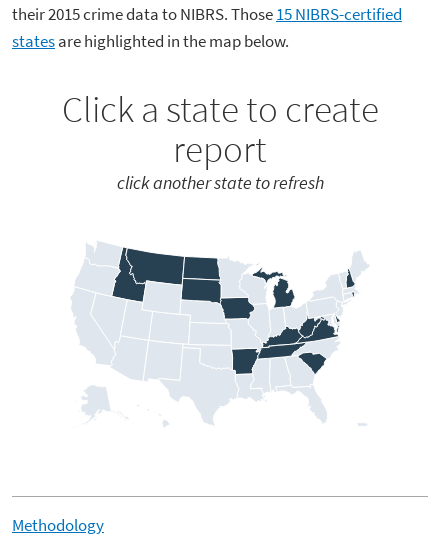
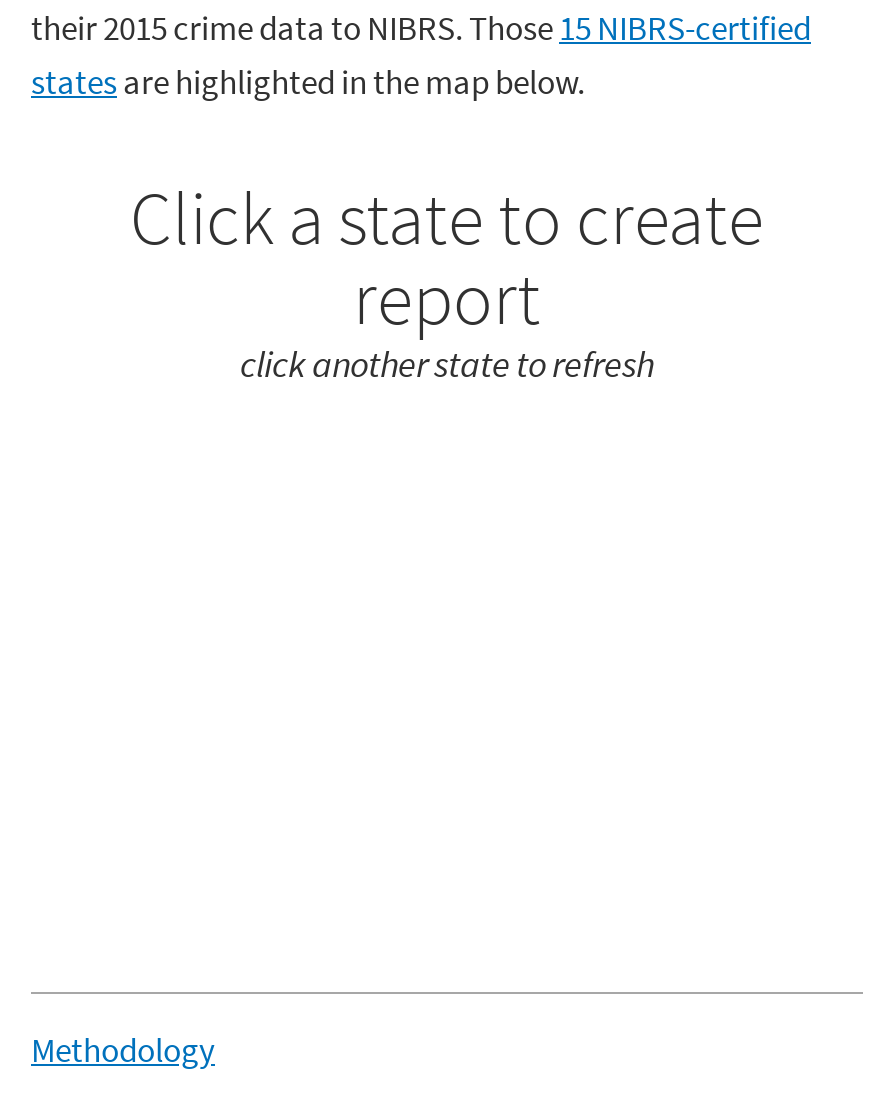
[72,242,368,426] [image] -> none

